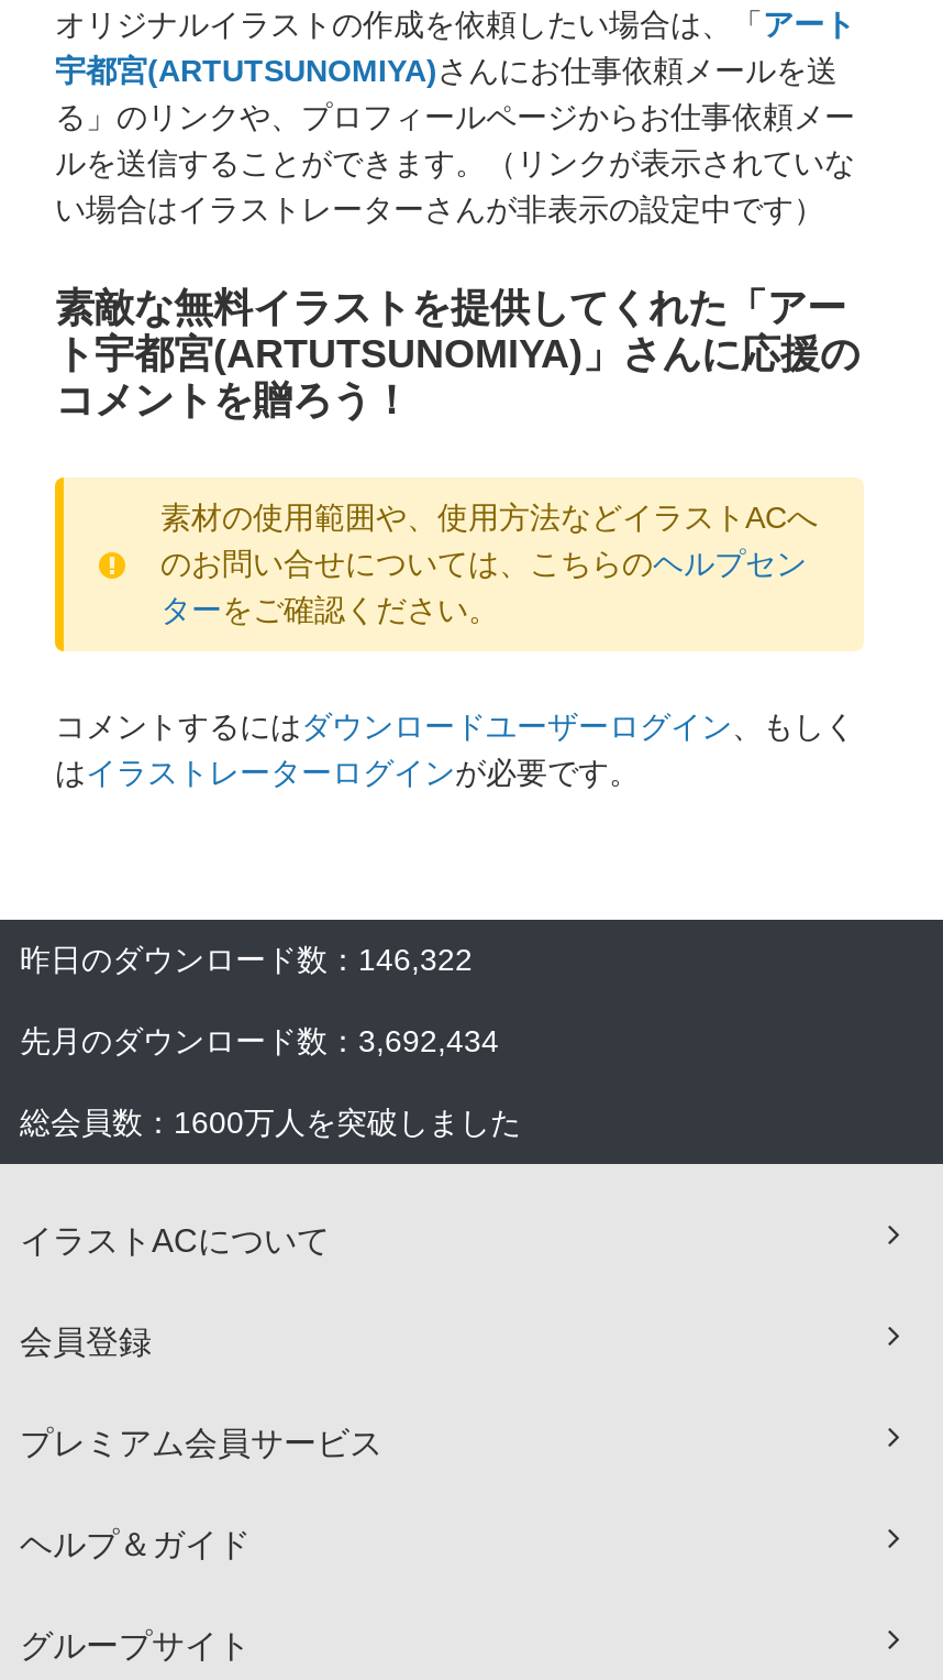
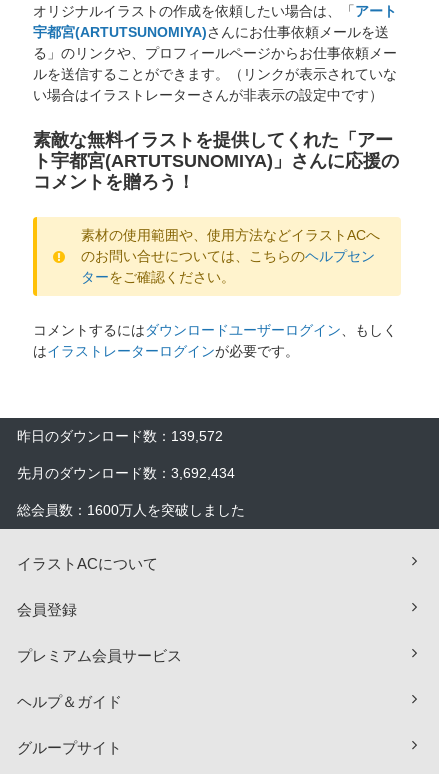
[20,943,473,978] 昨日のダウンロード数：146,322 -> [17,428,223,444] 昨日のダウンロード数：139,572

